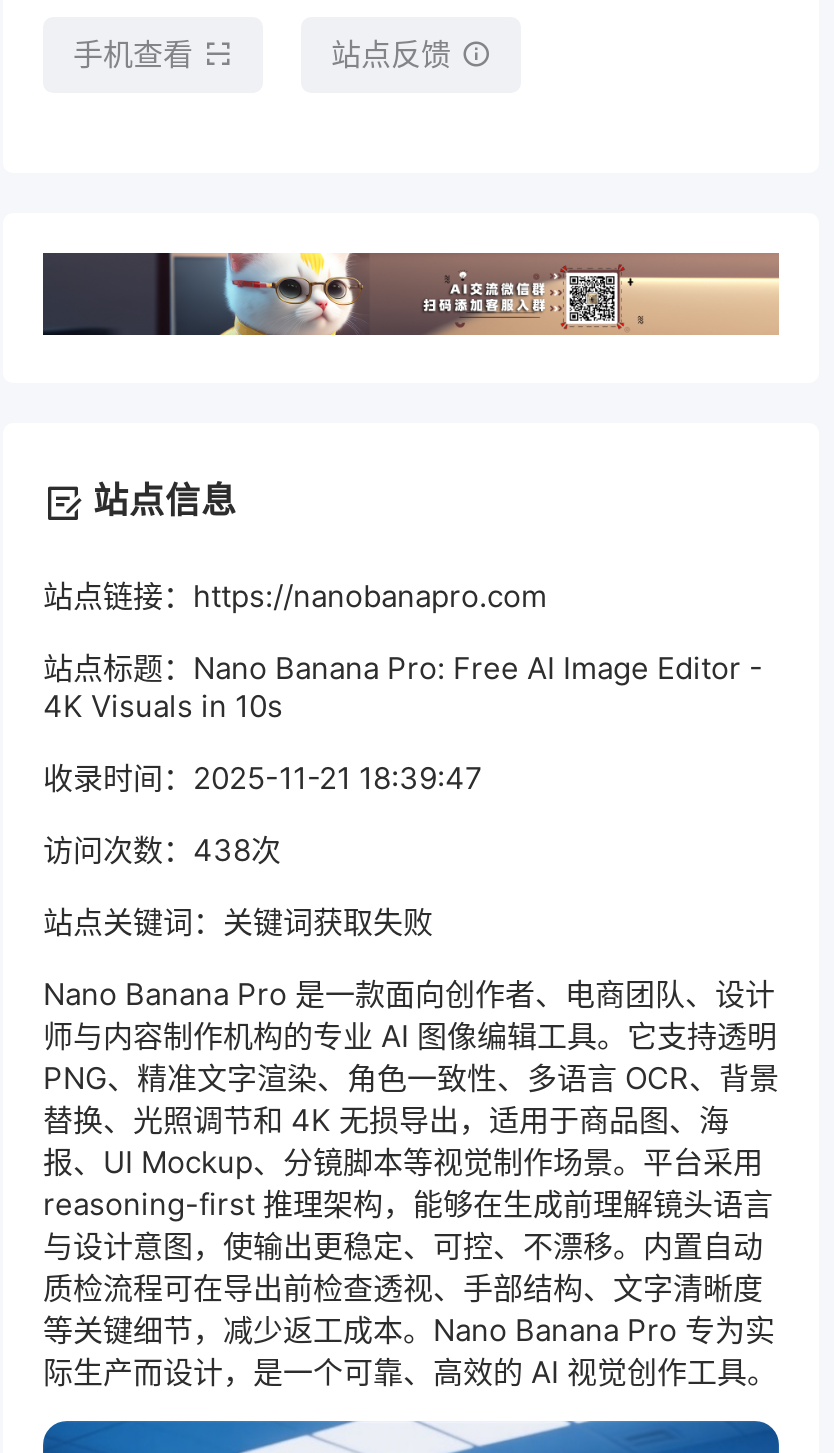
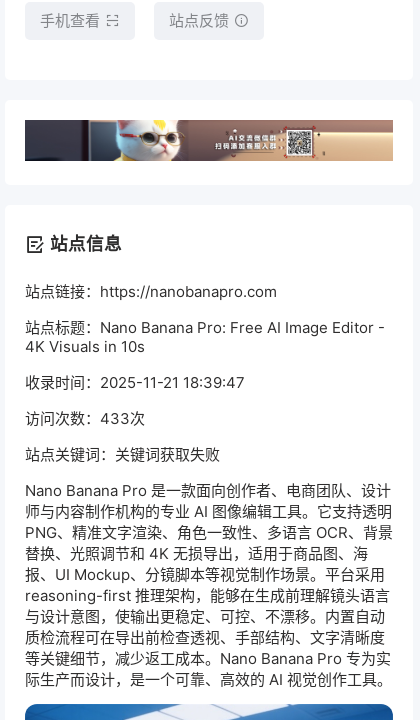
[43,831,281,869] 访问次数：438次 -> [25,409,145,428] 访问次数：433次

